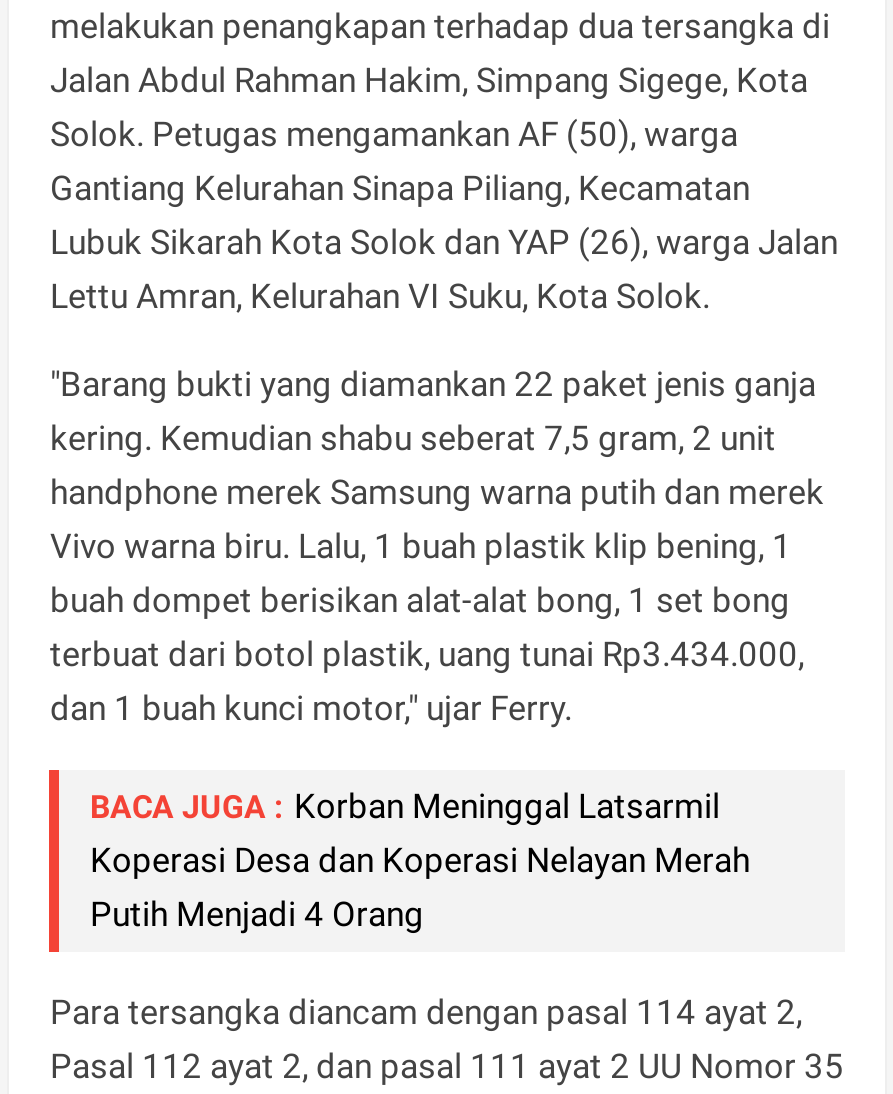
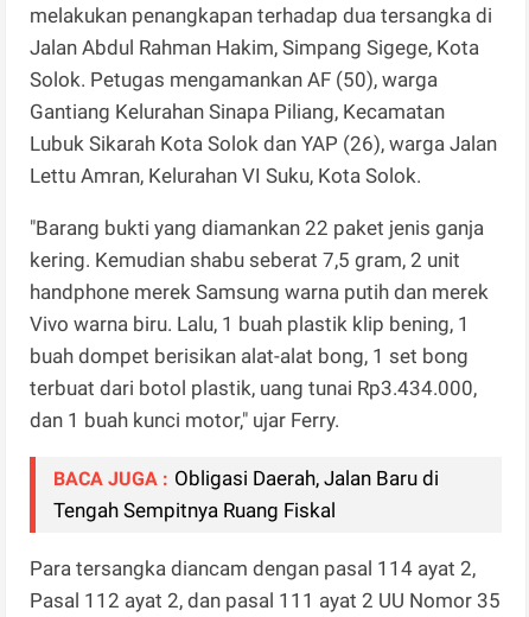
[90,786,750,934] BACA JUGA : Korban Meninggal Latsarmil | Koperasi Desa dan Koperasi Nelayan Merah | Putih Menjadi 4 Orang -> [54,467,439,522] BACA JUGA : Obligasi Daerah, Jalan Baru di | Tengah Sempitnya Ruang Fiskal

